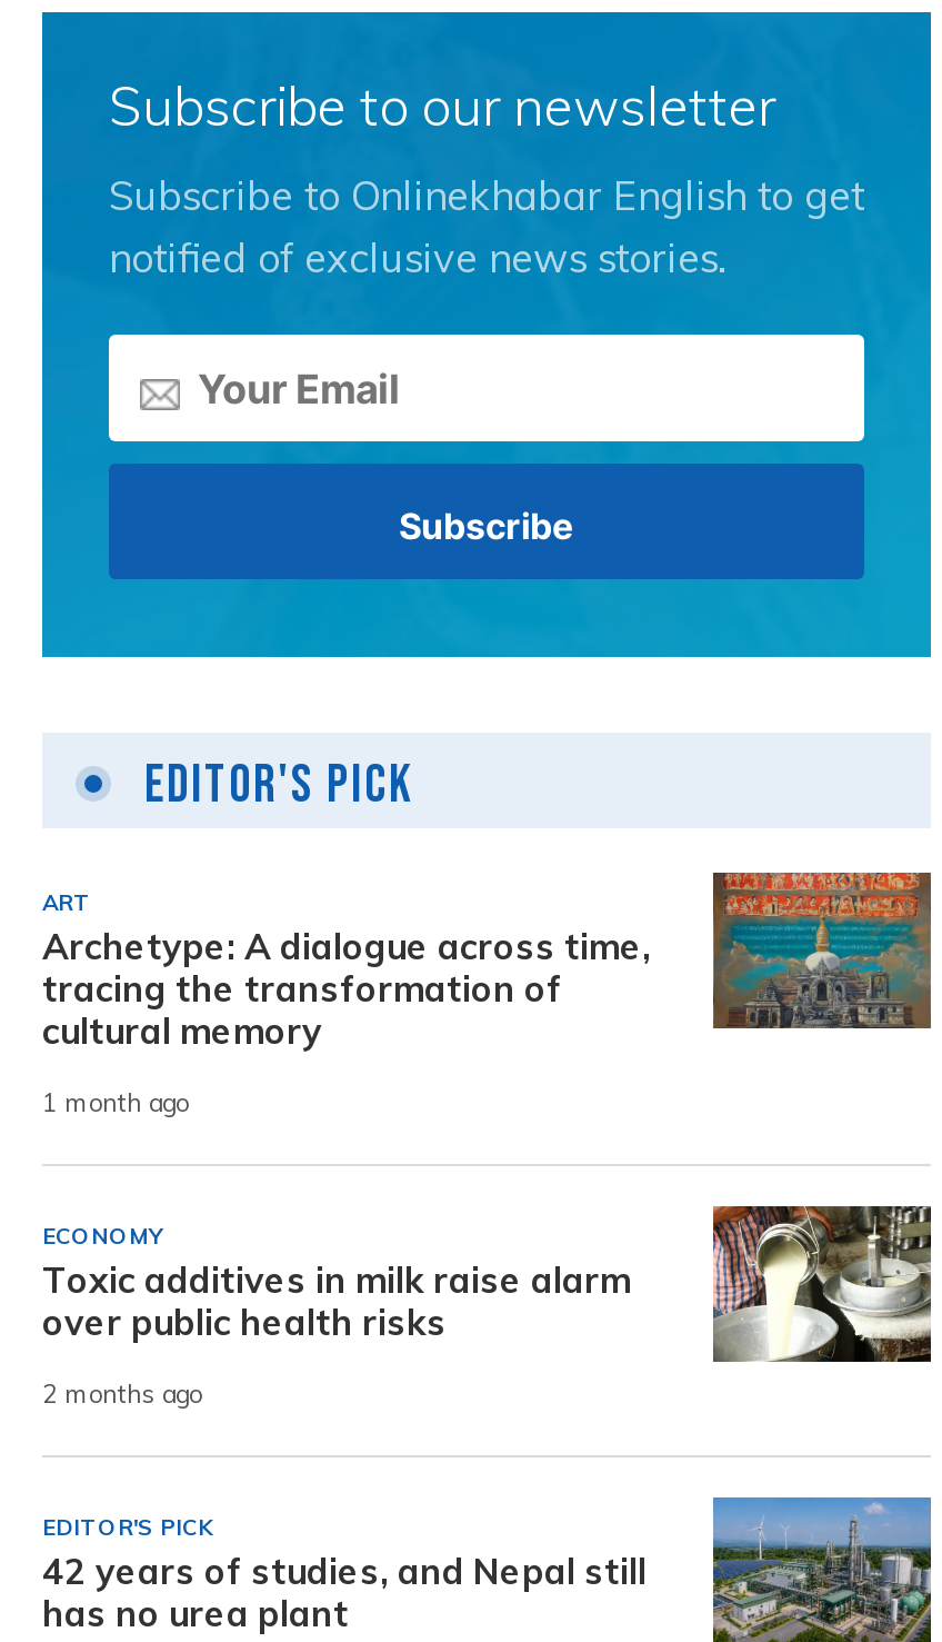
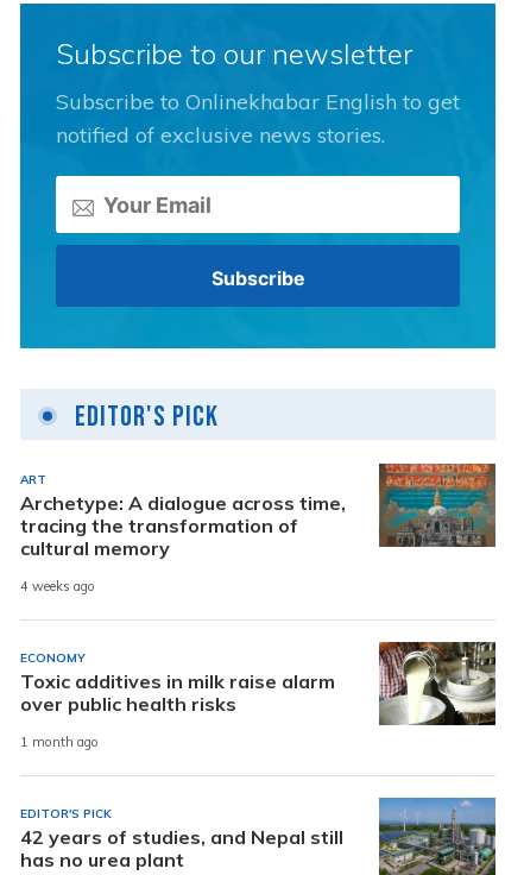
[42,1088,189,1119] 1 month ago -> [20,579,95,595] 4 weeks ago
[42,1379,202,1411] 2 months ago -> [20,735,99,751] 1 month ago

